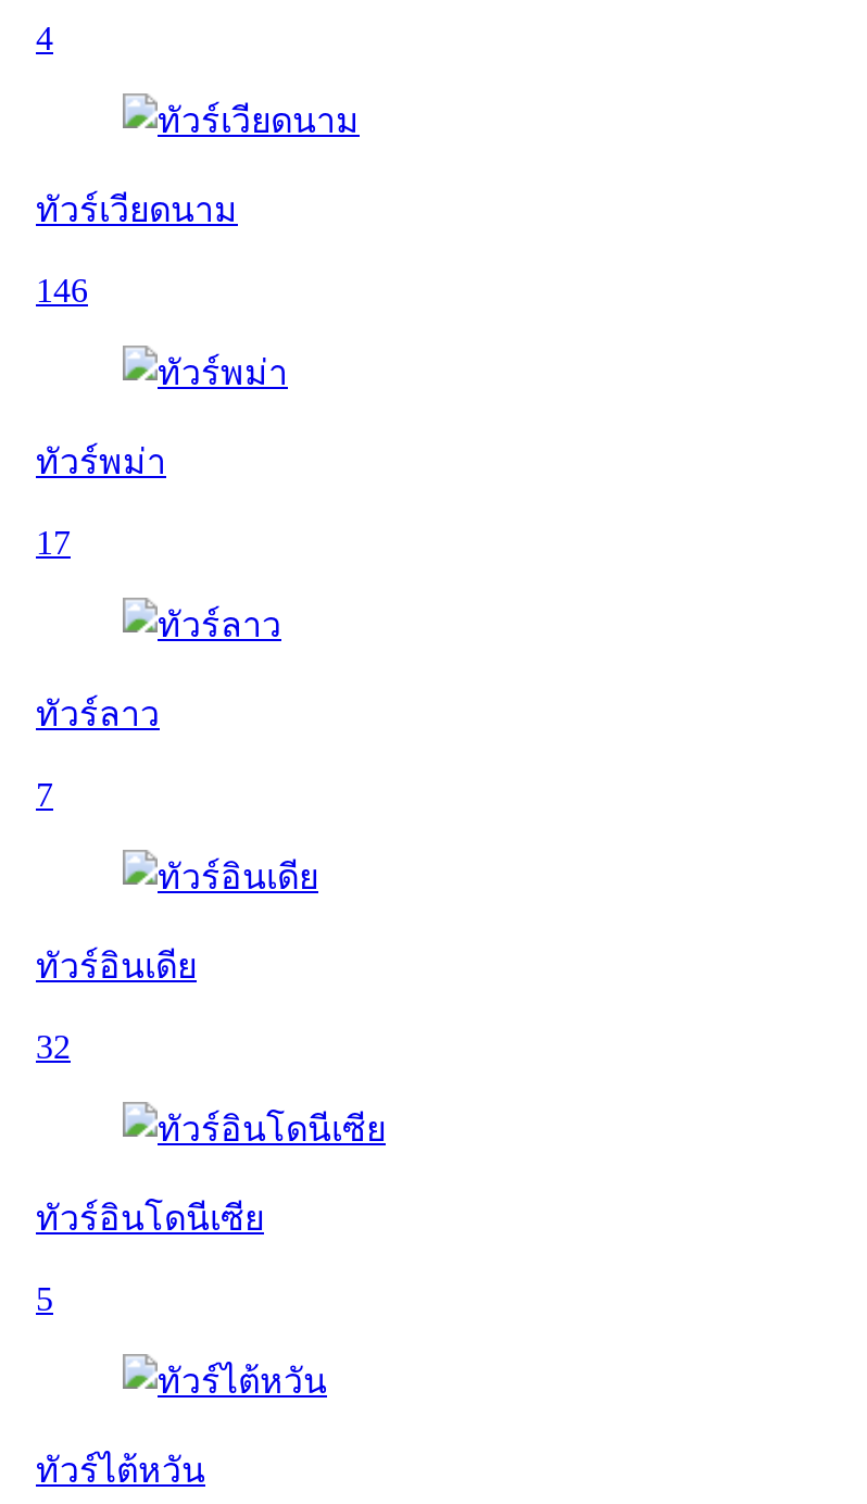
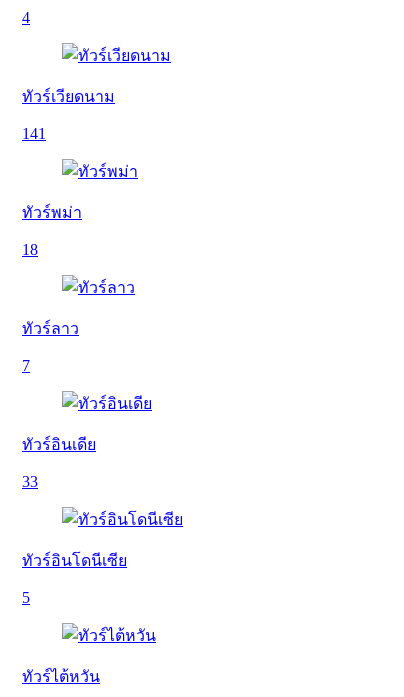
[36,272,88,309] 146 -> [22,125,46,142] 141
[36,524,71,561] 17 -> [22,241,38,258] 18
[36,1028,71,1065] 32 -> [22,473,38,490] 33

